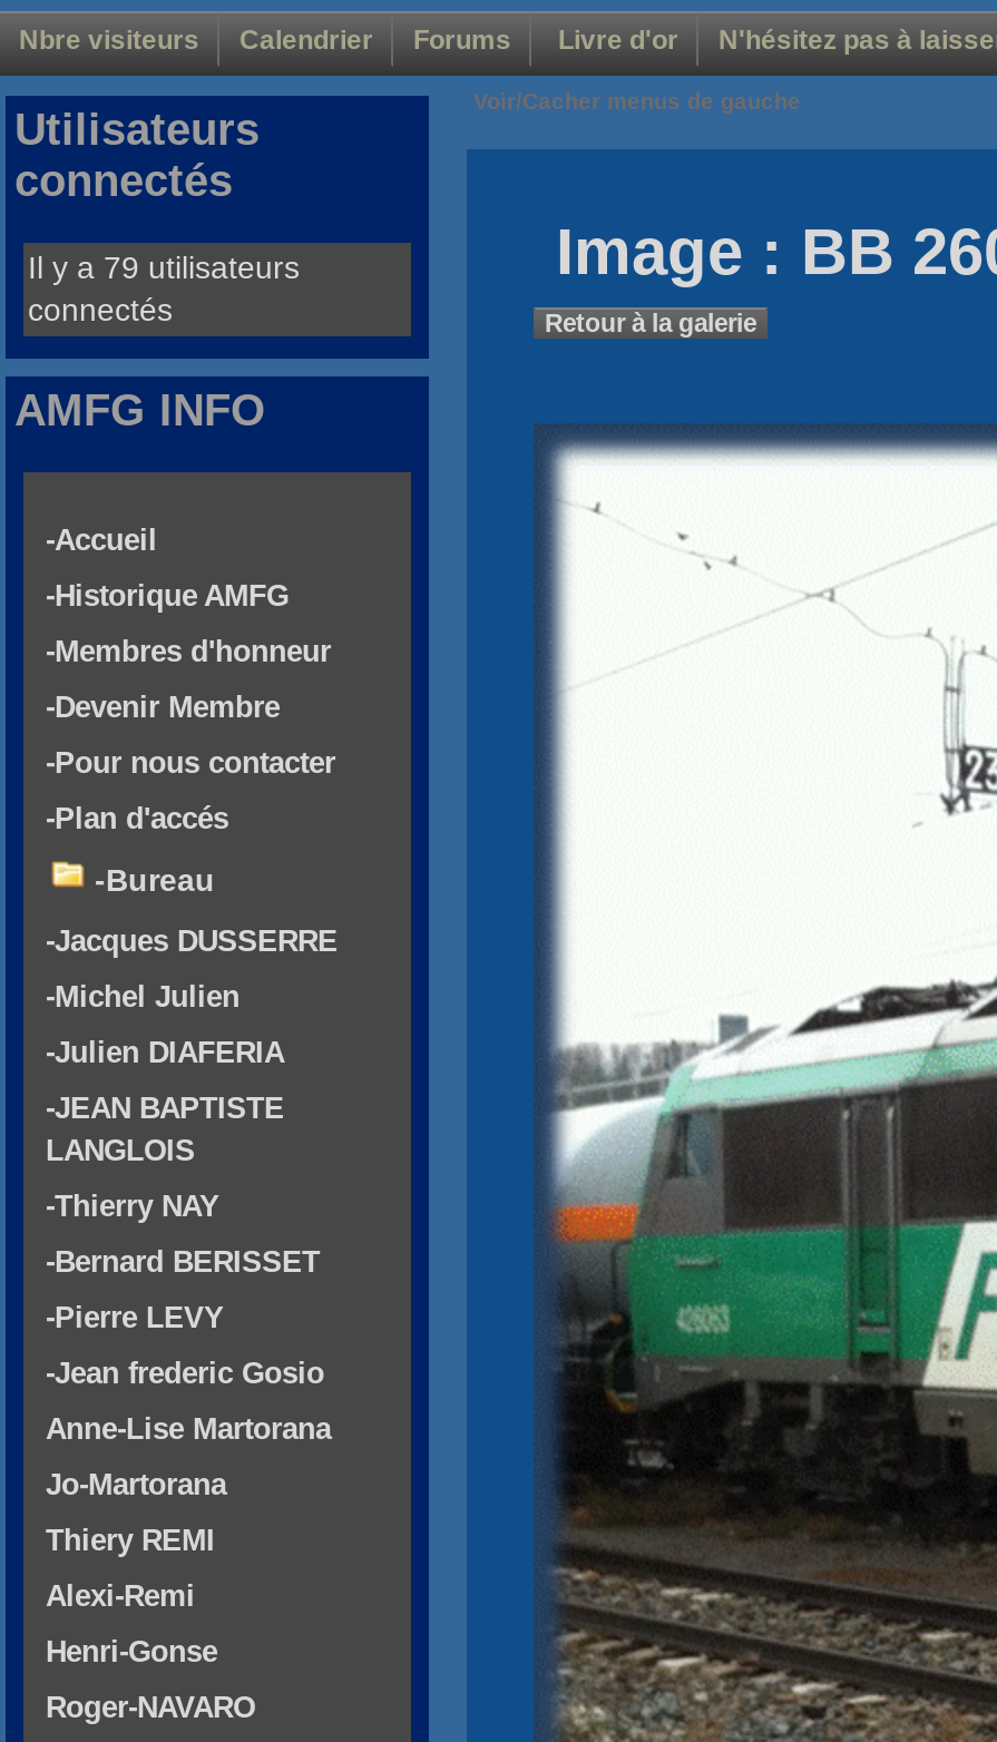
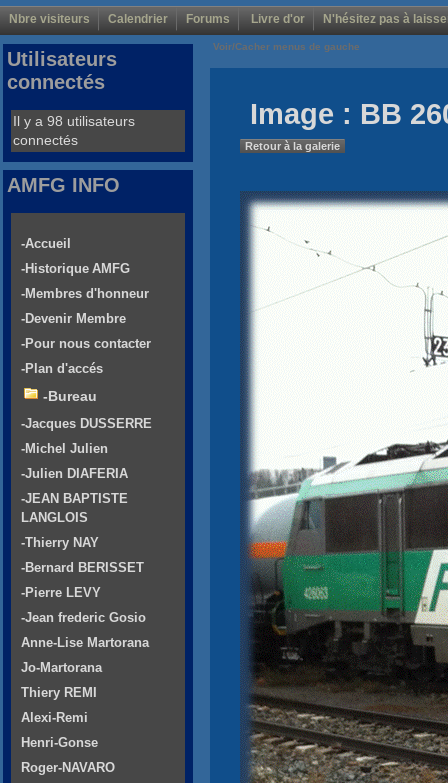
[28,251,300,286] Il y a 79 utilisateurs -> [13,113,135,129] Il y a 98 utilisateurs

